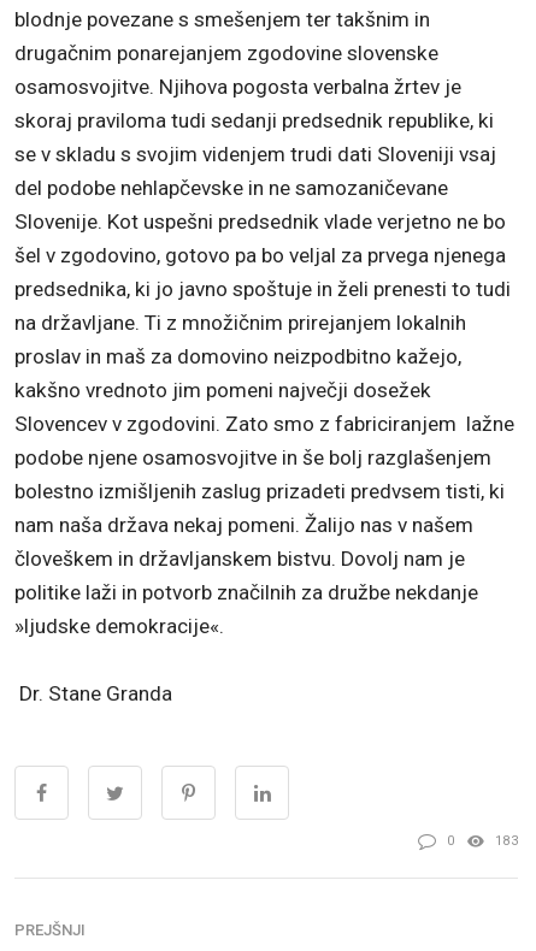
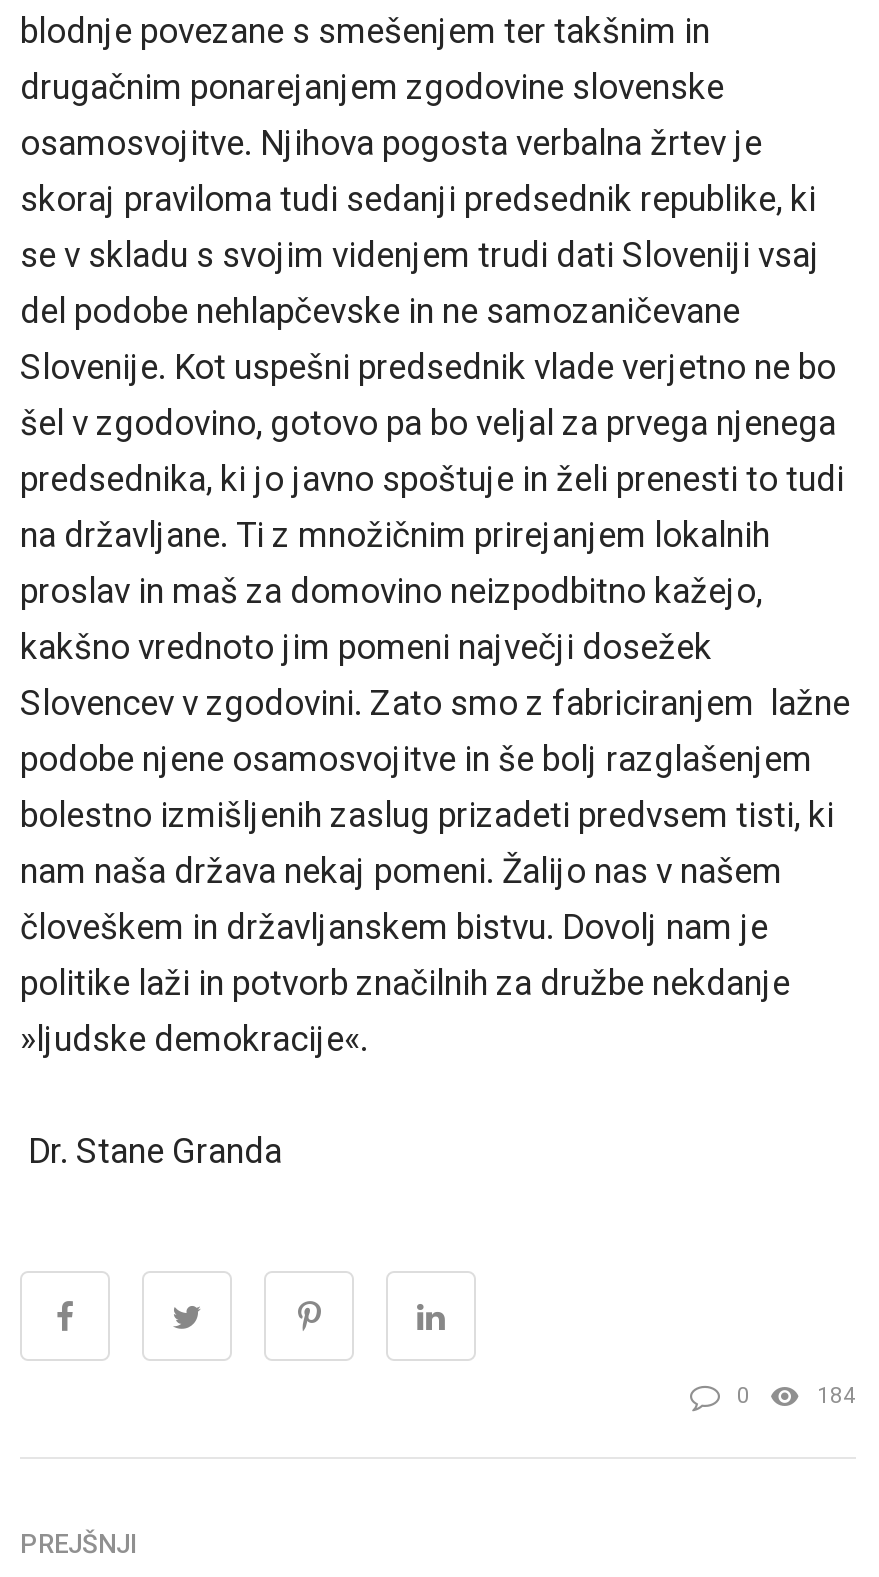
[494,832,518,848] 183 -> [817,1382,856,1408] 184

